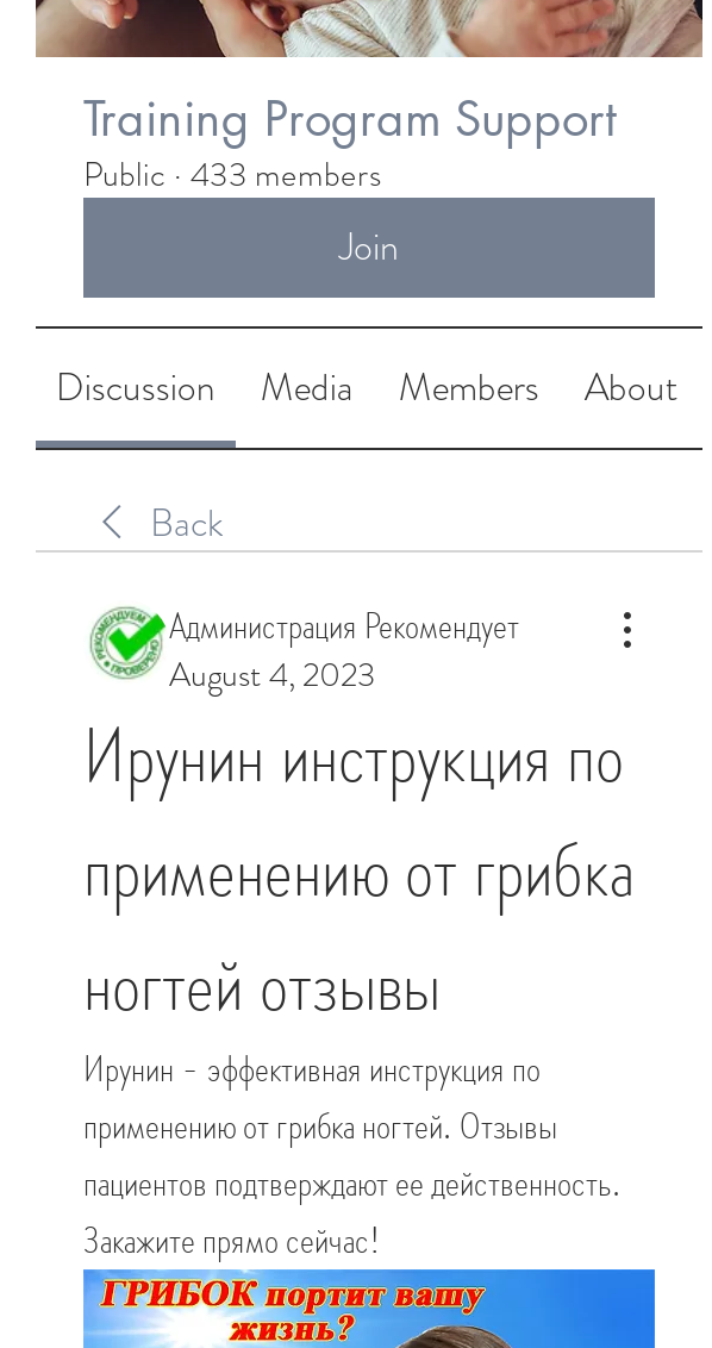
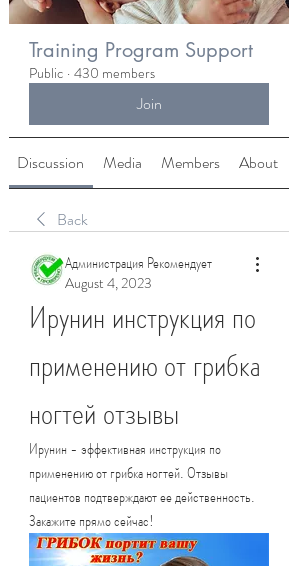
[83,150,381,198] Public · 433 members -> [29,63,155,83] Public · 430 members

